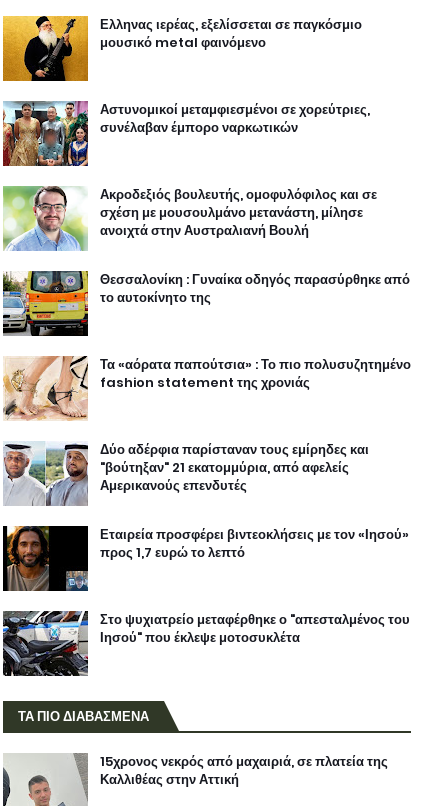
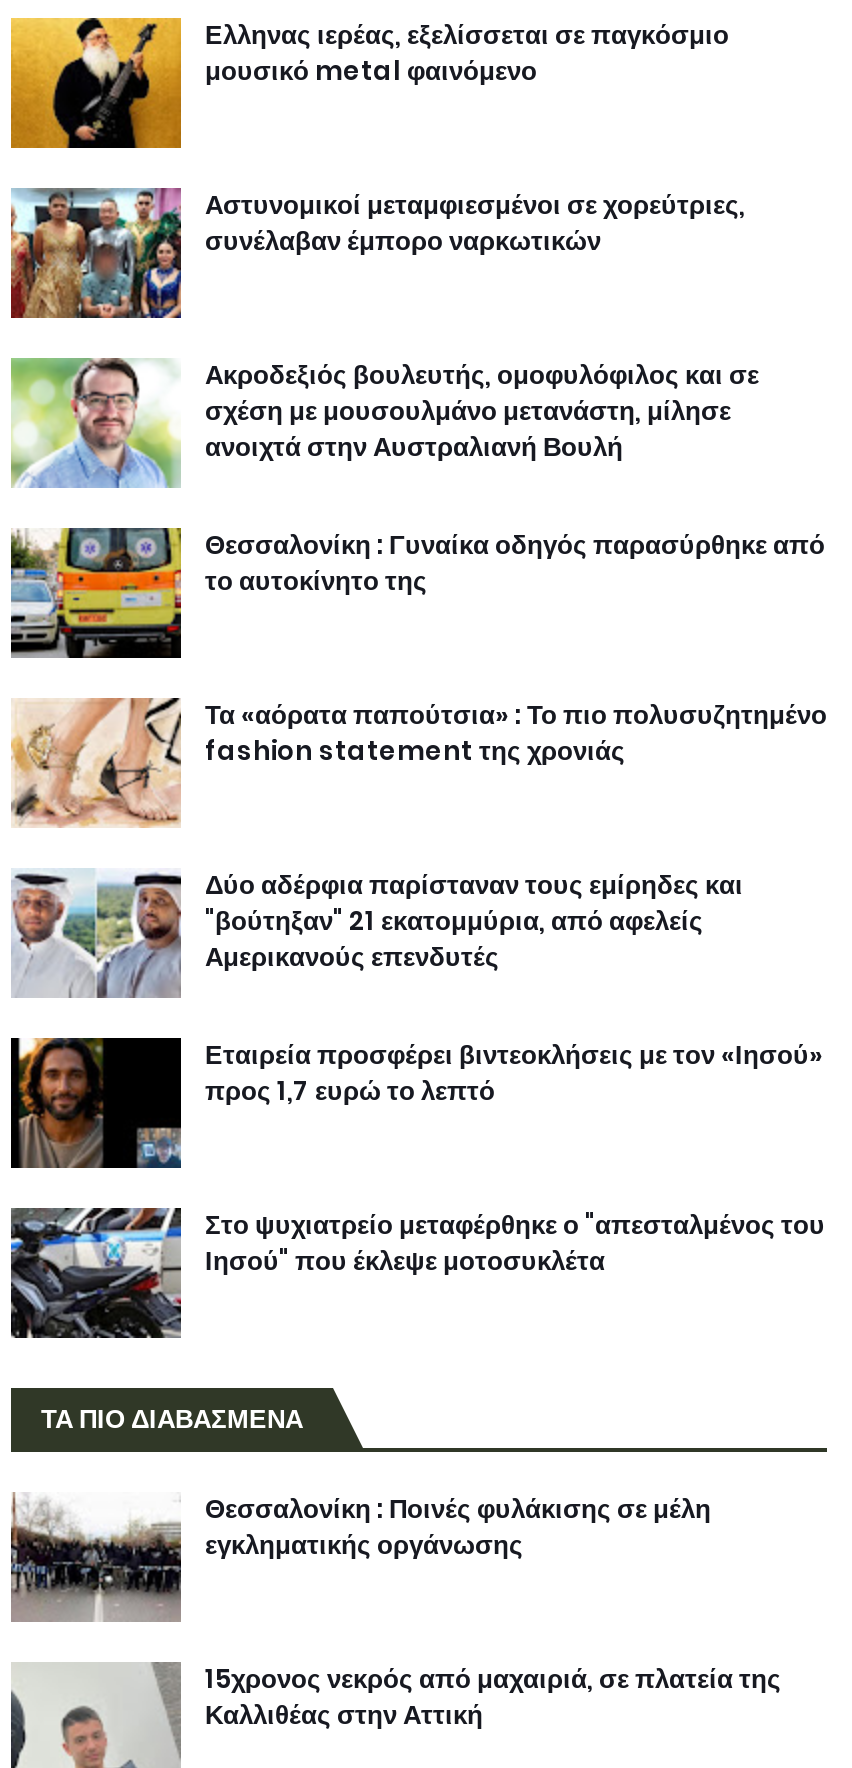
none -> [11,1490,711,1622] [image] | Θεσσαλονίκη : Ποινές φυλάκισης σε μέλη | εγκληματικής οργάνωσης

